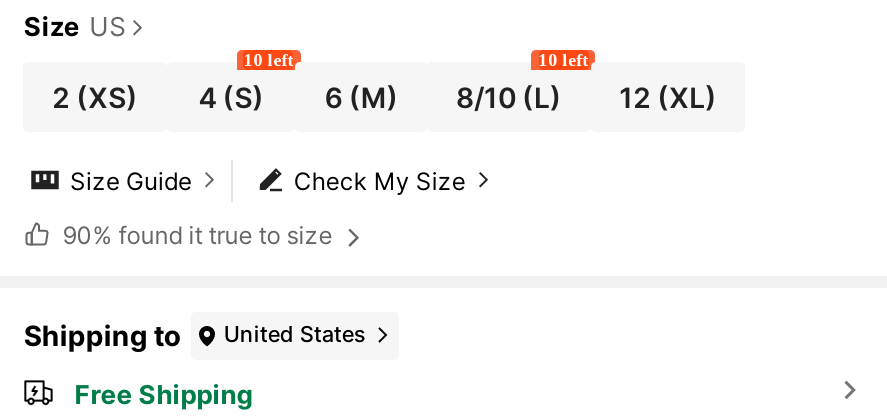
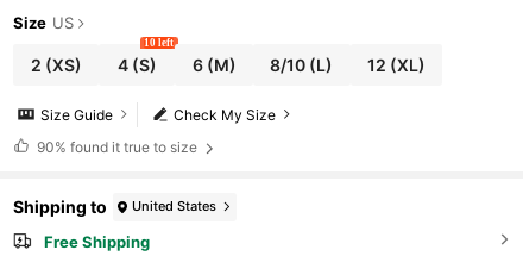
[538,51,588,71] 10 left -> none

